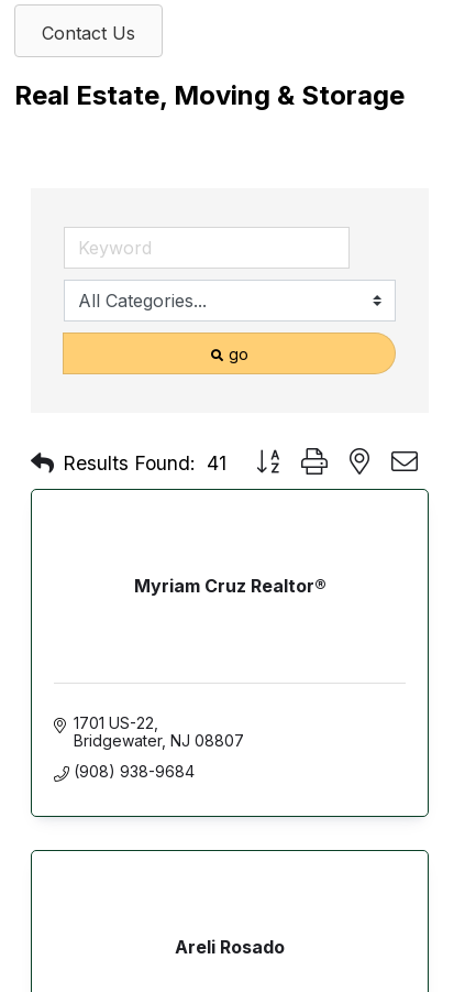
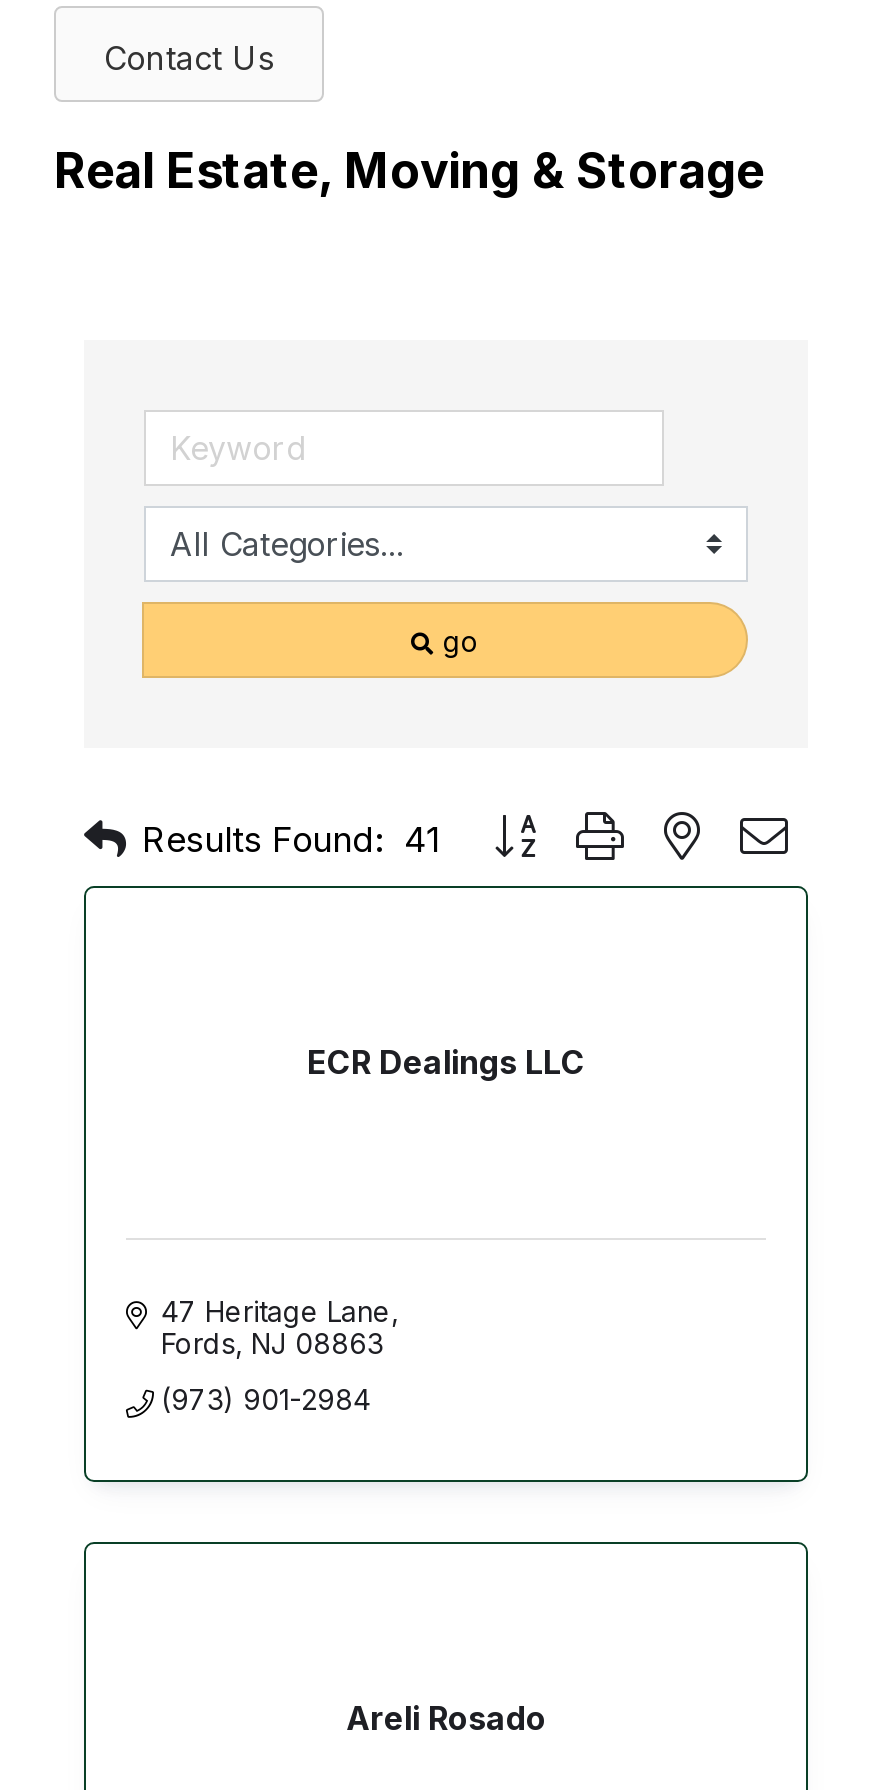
[134,575,326,597] Myriam Cruz Realtor® -> [307,1042,585,1082] ECR Dealings LLC
[73,713,243,750] 1701 US-22 | Bridgewater NJ 08807 -> [161,1294,391,1360] 47 Heritage Lane | Fords NJ 08863
[73,762,194,781] (908) 938-9684 -> [161,1382,371,1416] (973) 901-2984

